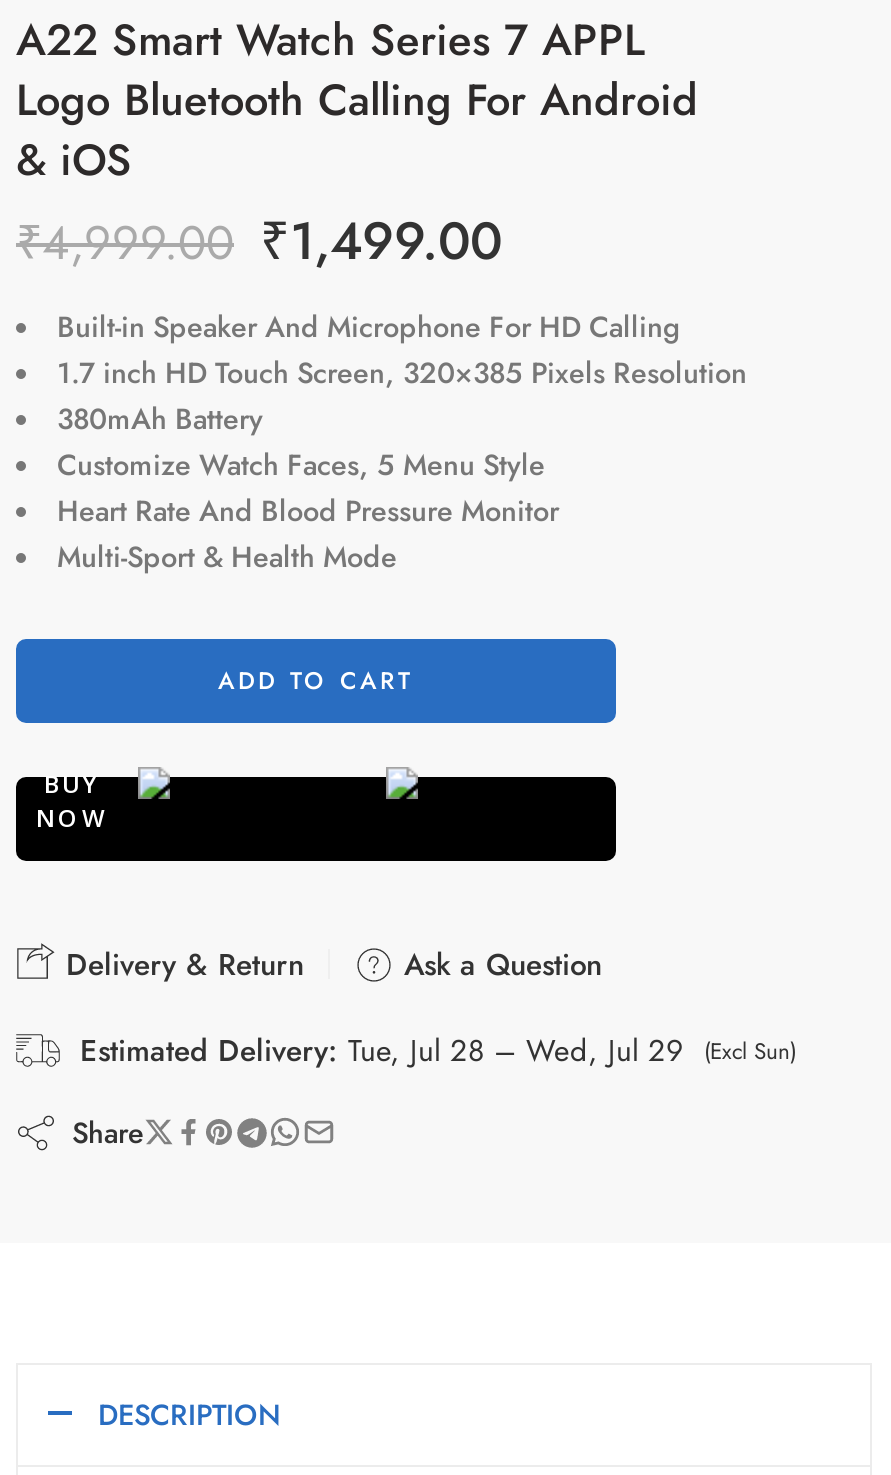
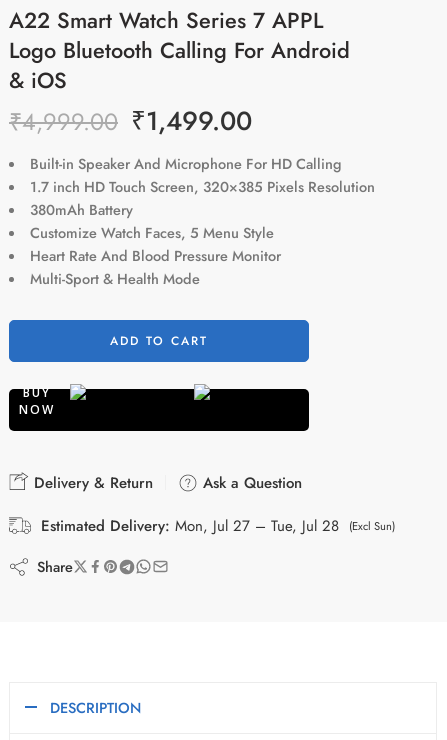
[80,1028,684,1072] Estimated Delivery: Tue, Jul 28 – Wed, Jul 29 -> [41,514,339,536] Estimated Delivery: Mon, Jul 27 – Tue, Jul 28

